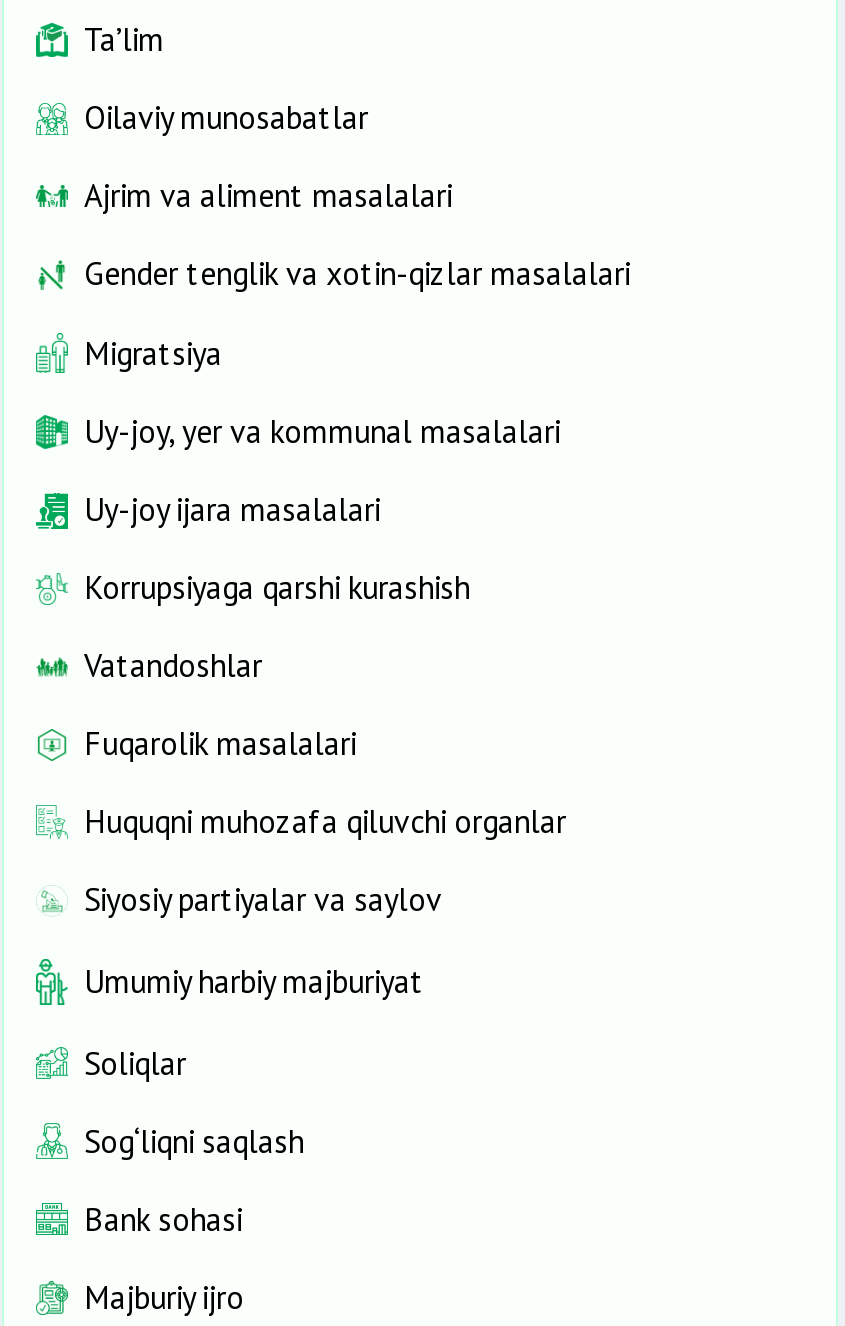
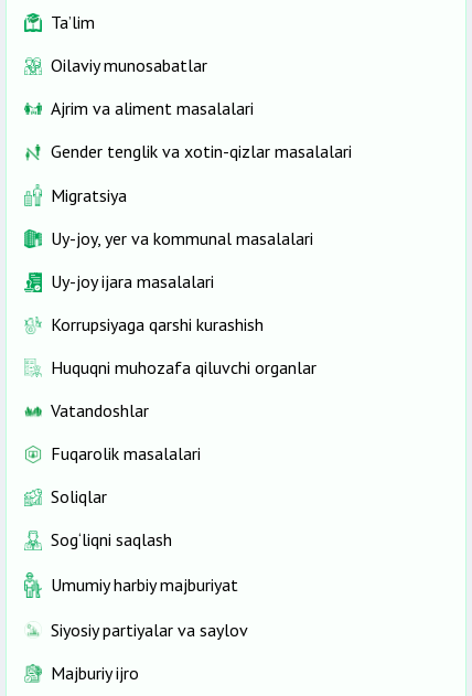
moved [84,645,356,763] -> [51,399,201,464]: Vatandoshlar | Fuqarolik masalalari
moved [84,801,566,841] -> [51,356,317,378]: Huquqni muhozafa qiluvchi organlar
moved [84,879,442,1001] -> [51,574,248,641]: Umumiy harbiy majburiyat | Siyosiy partiyalar va saylov
moved [84,1043,304,1161] -> [51,485,172,550]: Soliqlar | Sog‘liqni saqlash
[84,1199,242,1239] Bank sohasi -> none

